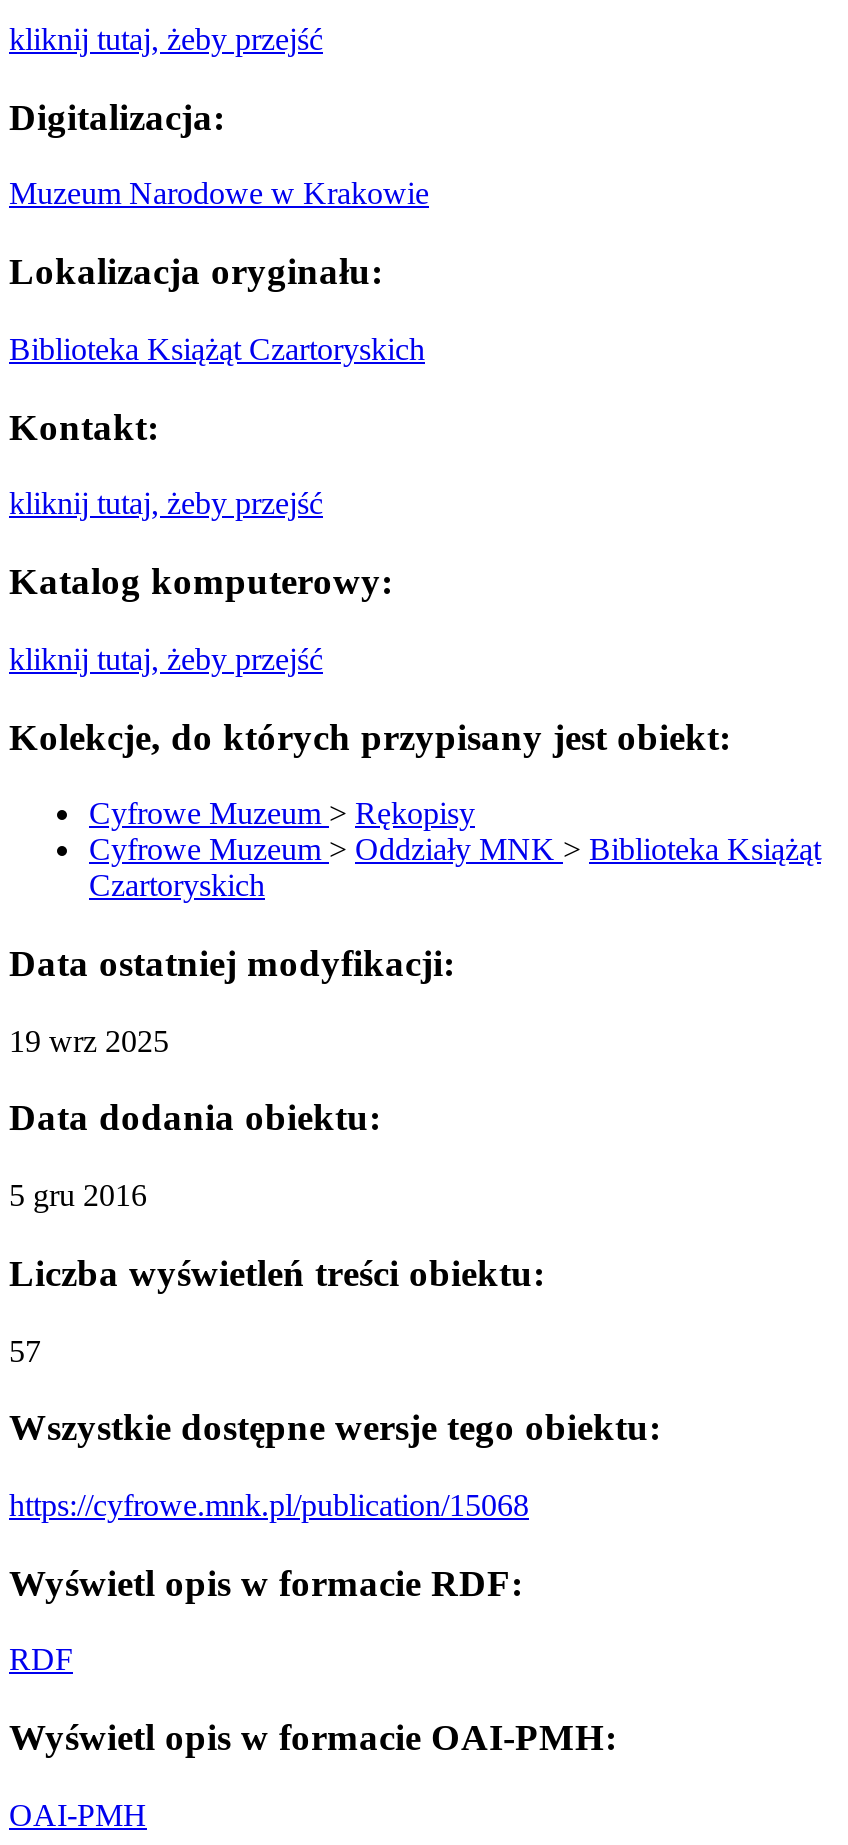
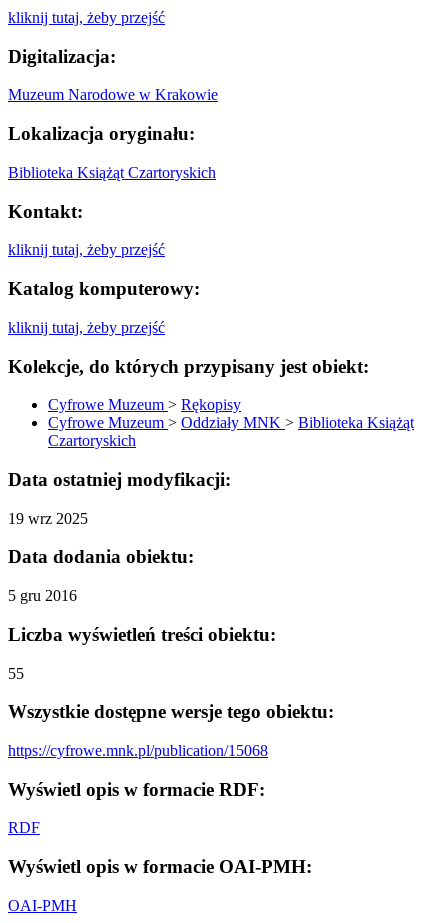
[9,1333,41,1367] 57 -> [8,664,24,681] 55

